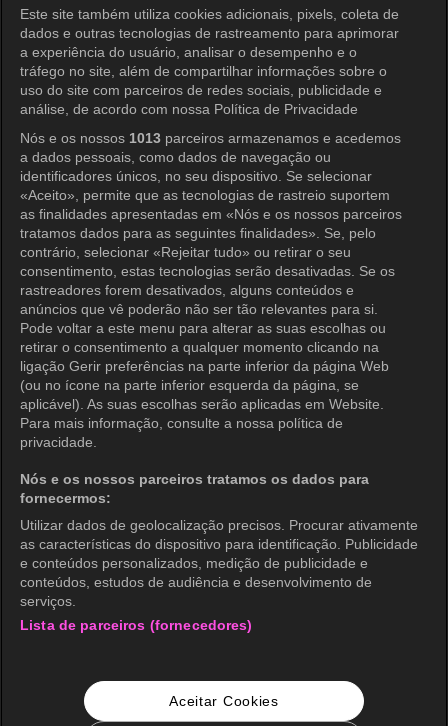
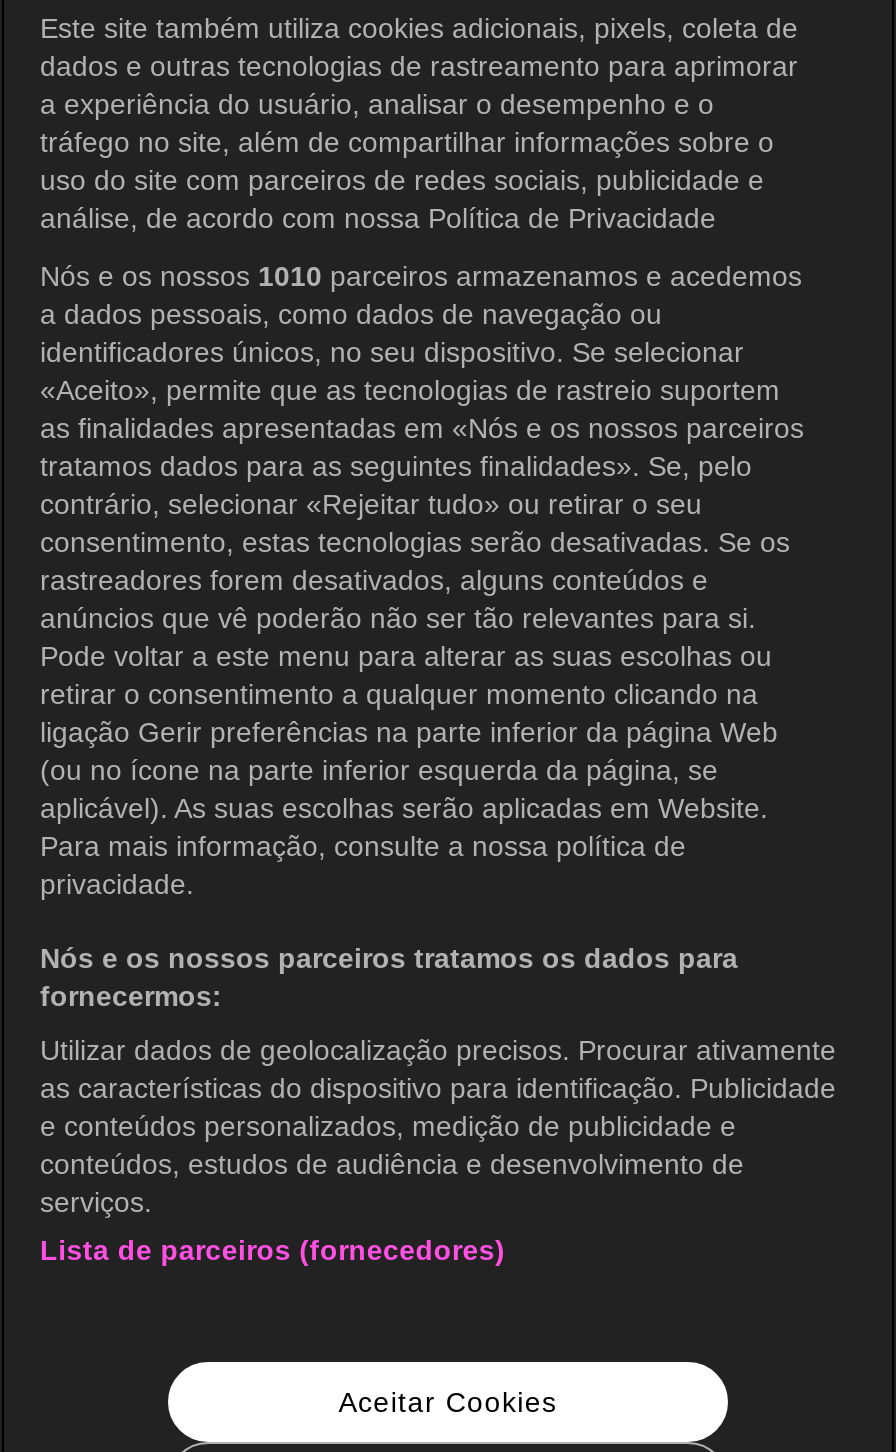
[20,130,401,146] Nós e os nossos 1013 parceiros armazenamos e acedemos -> [40,260,802,292] Nós e os nossos 1010 parceiros armazenamos e acedemos

